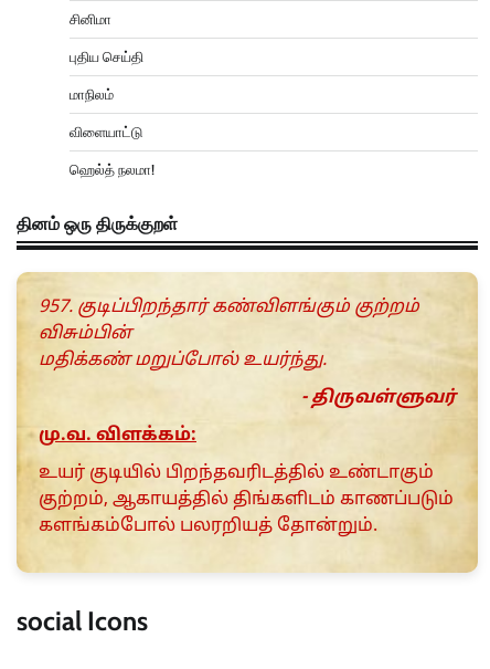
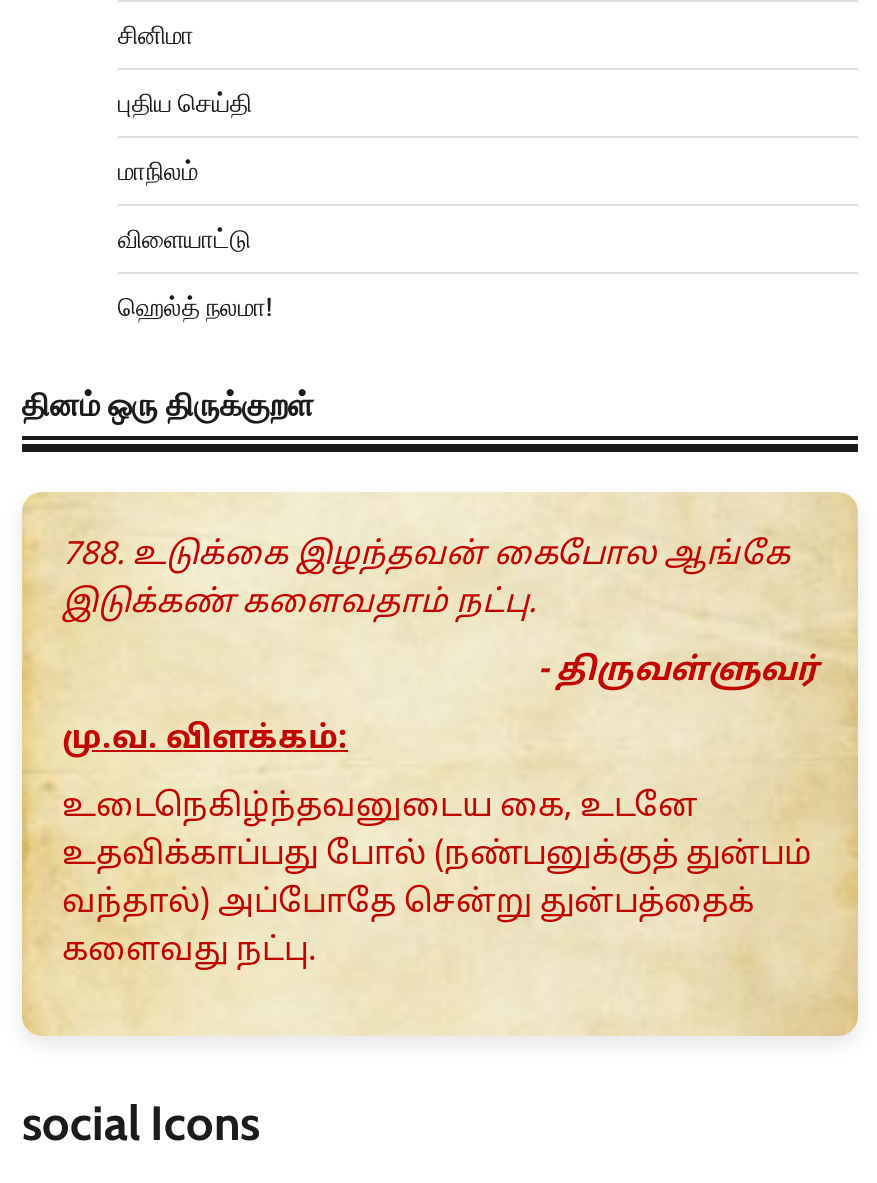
[39,296,419,372] 957. குடிப்பிறந்தார் கண்விளங்கும் குற்றம் | விசும்பின் | மதிக்கண் மறுப்போல் உயர்ந்து. -> [62,536,790,624] 788. உடுக்கை இழந்தவன் கைபோல ஆங்கே | இடுக்கண் களைவதாம் நட்பு.
moved [39,387,456,447] -> [62,652,818,760]: - திருவள்ளுவர் | மு.வ. விளக்கம்:
[39,462,454,537] உயர் குடியில் பிறந்தவரிடத்தில் உண்டாகும் | குற்றம், ஆகாயத்தில் திங்களிடம் காணப்படும் | களங்கம்போல் பலரறியத் தோன்றும். -> [62,788,812,972] உடைநெகிழ்ந்தவனுடைய கை, உடனே | உதவிக்காப்பது போல் (நண்பனுக்குத் துன்பம் | வந்தால்) அப்போதே சென்று துன்பத்தைக் | களைவது நட்பு.

